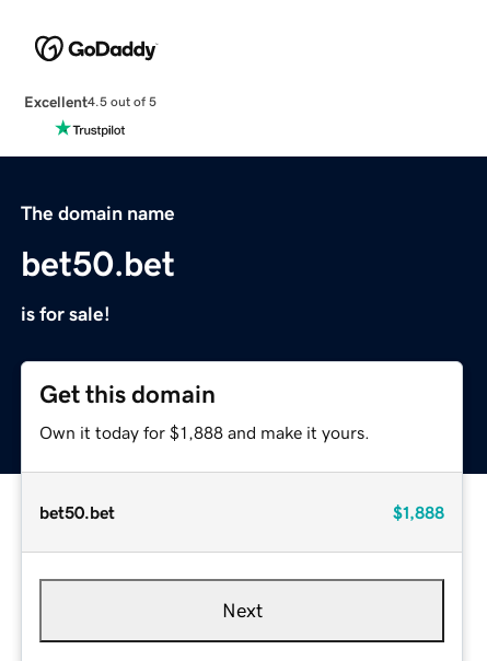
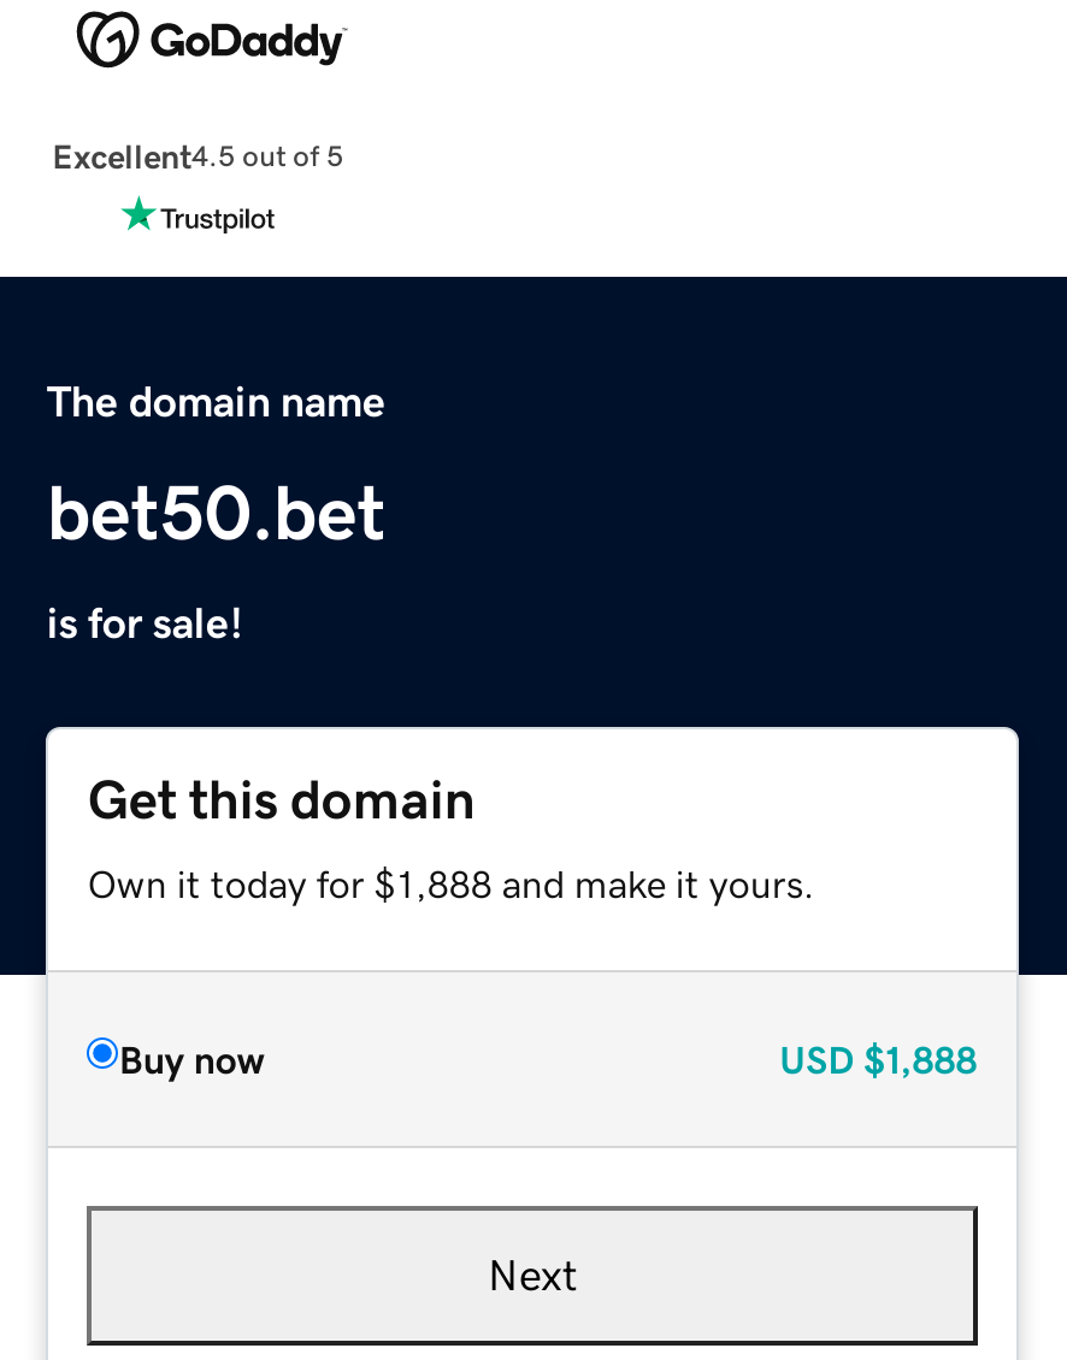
[40,503,444,520] bet50.bet | $1,888 -> [119,1039,977,1077] Buy now | USD $1,888

